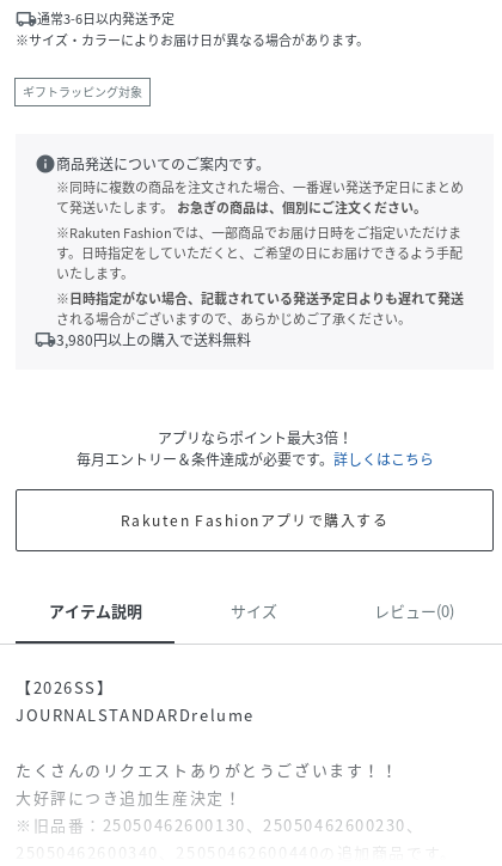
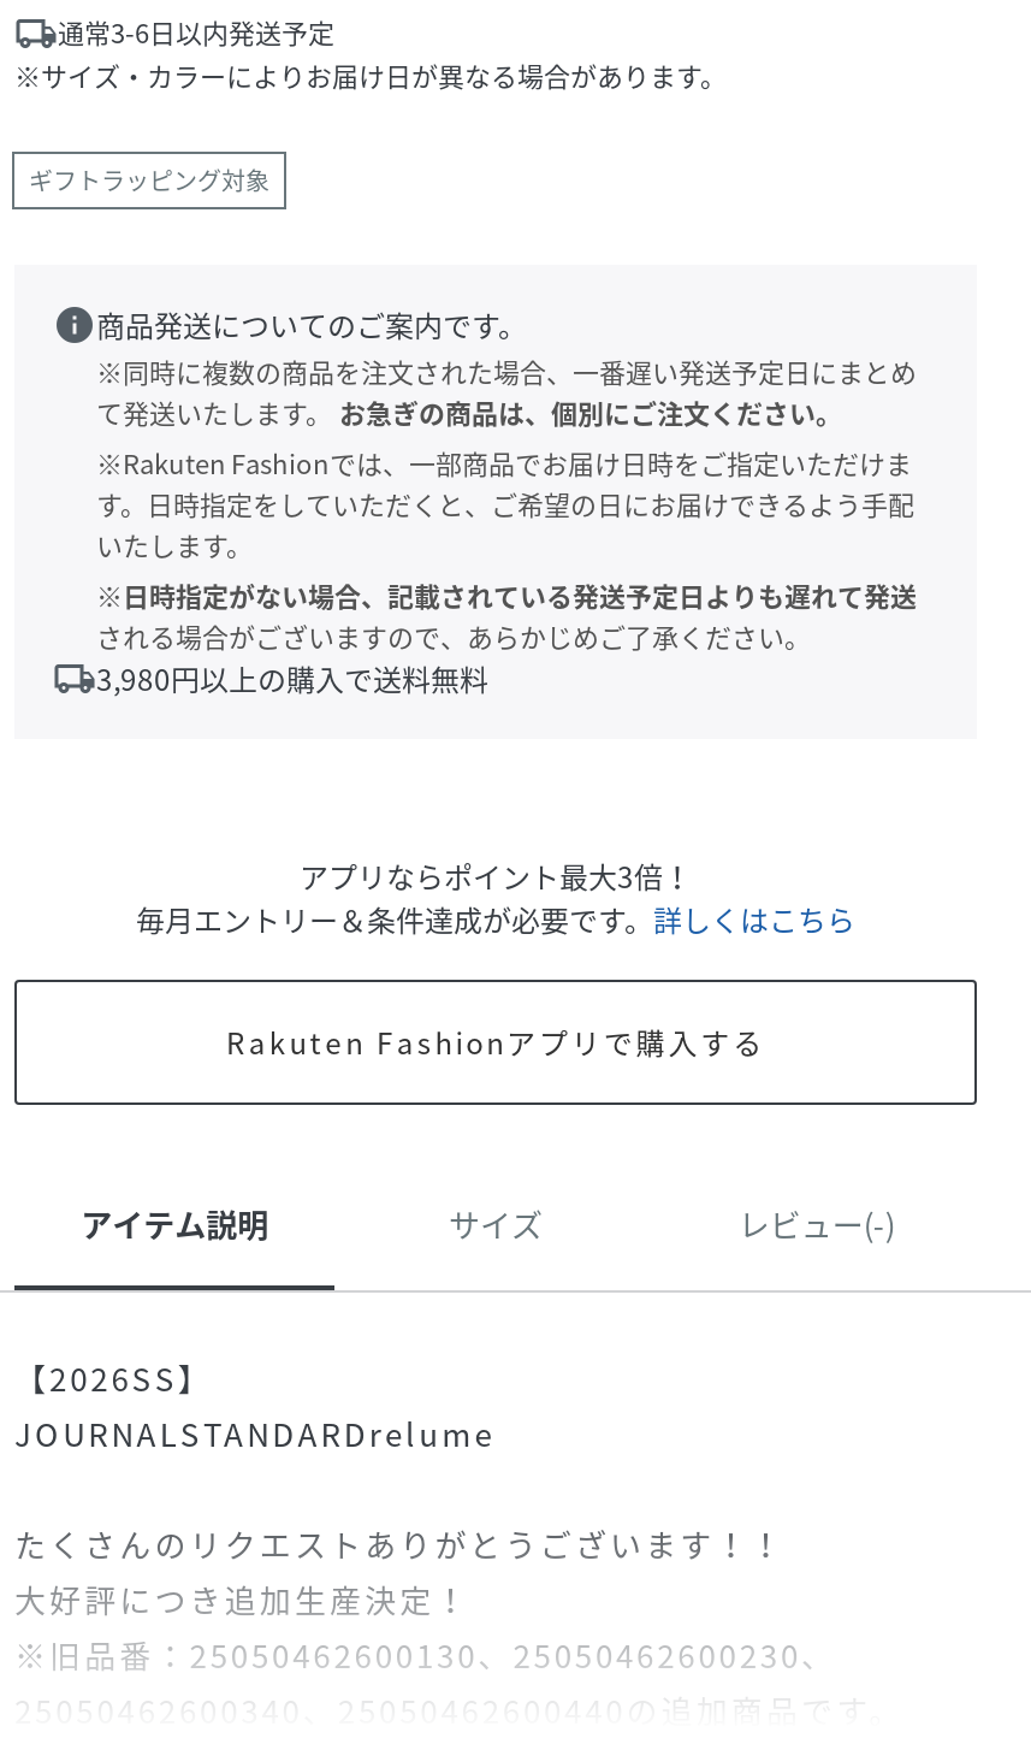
[374,599,454,622] レビュー(0) -> [738,1201,895,1246] レビュー(-)

